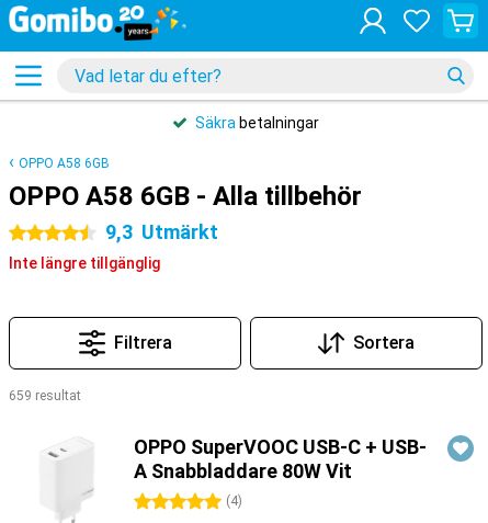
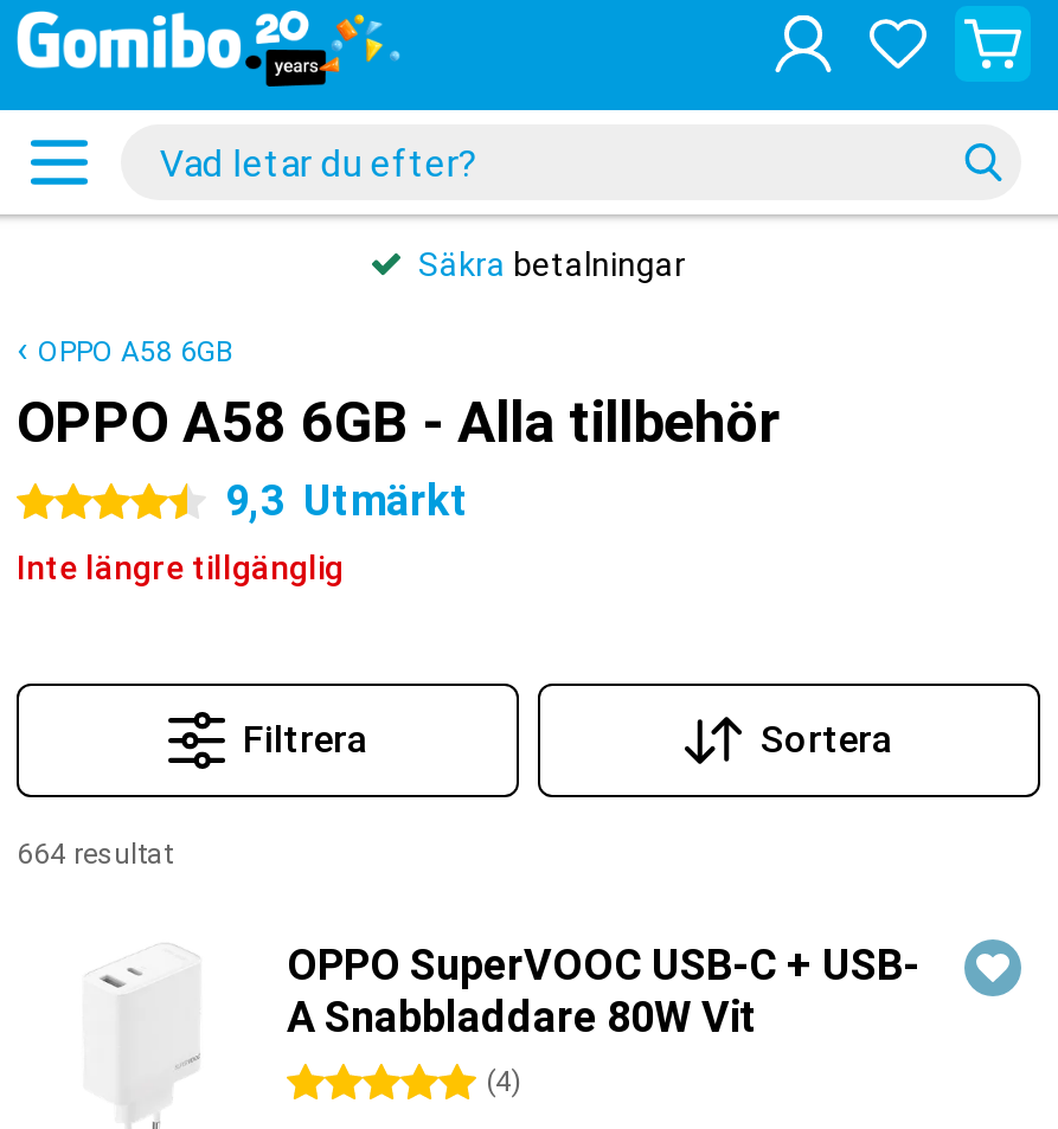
[9,388,81,403] 659 resultat -> [17,838,173,871] 664 resultat

